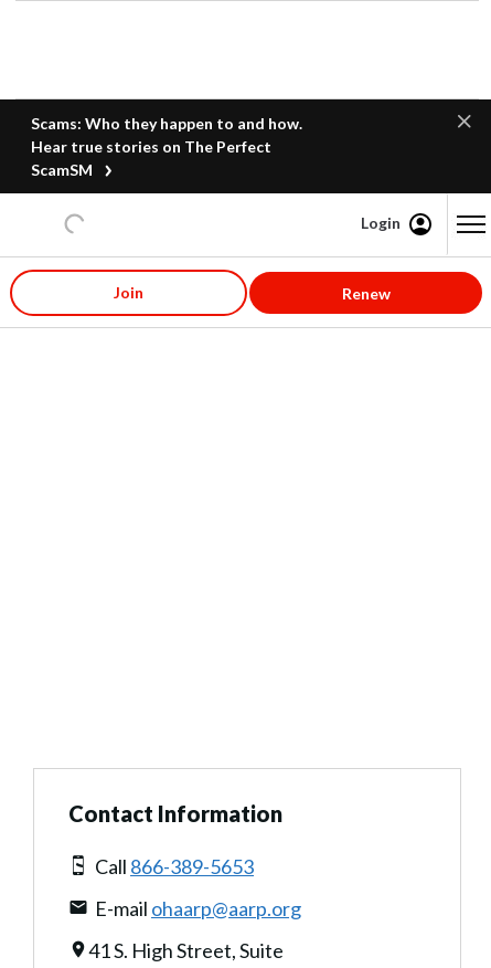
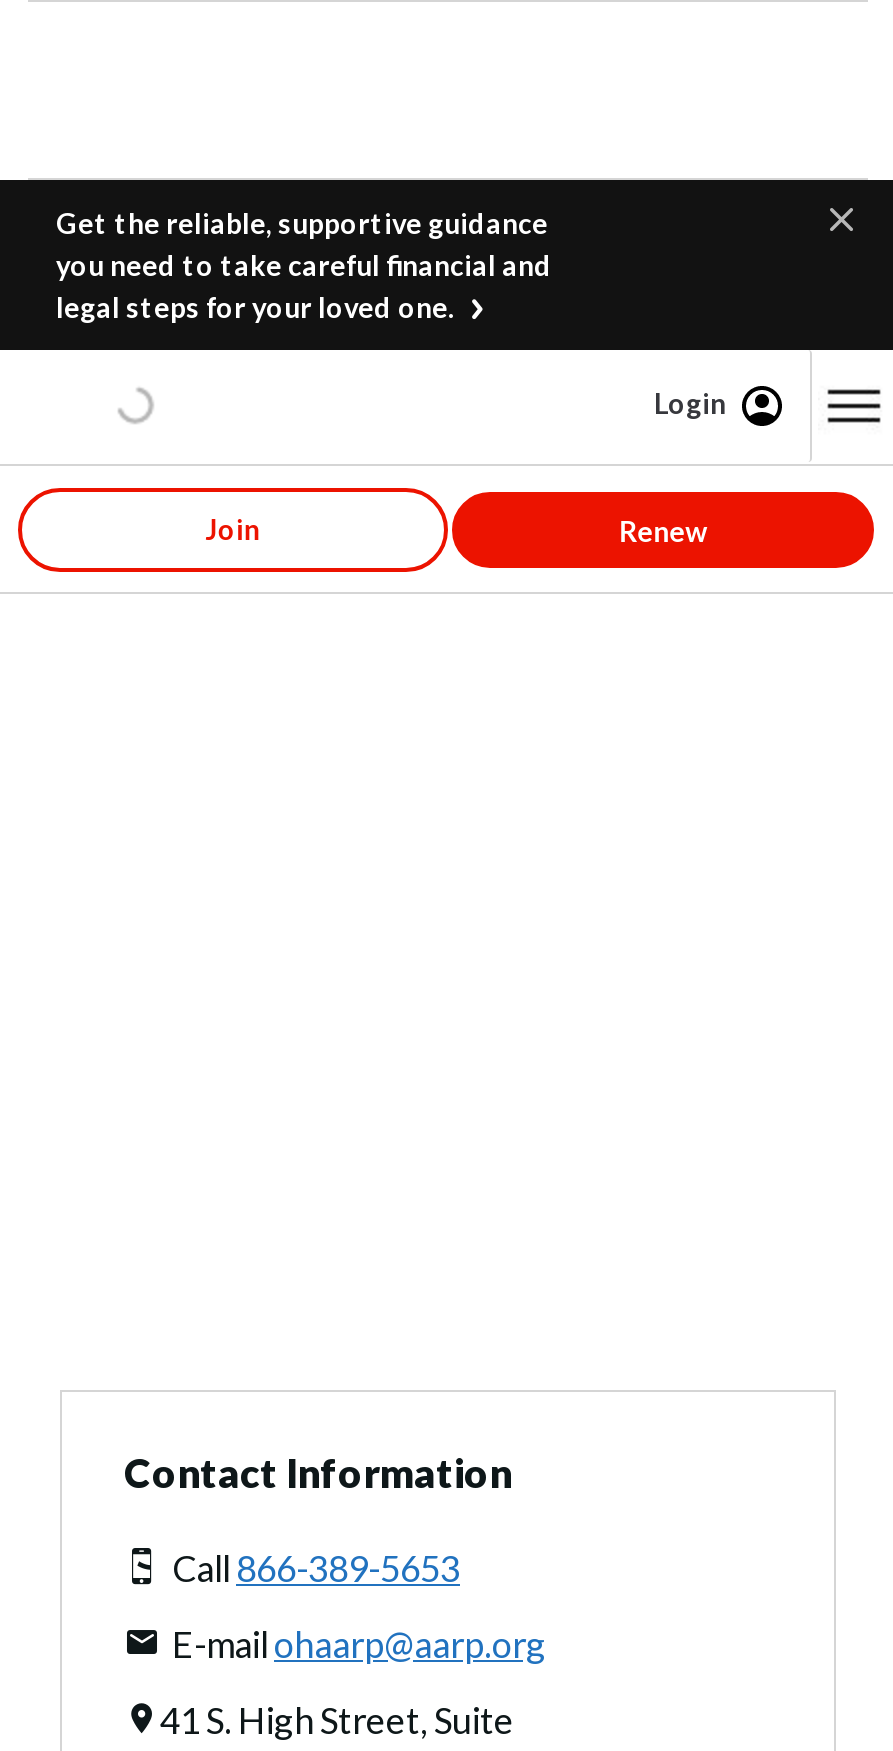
[31,114,302,179] Scams: Who they happen to and how. | Hear true stories on The Perfect | ScamSM -> [56,206,552,324] Get the reliable, supportive guidance | you need to take careful financial and | legal steps for your loved one.

